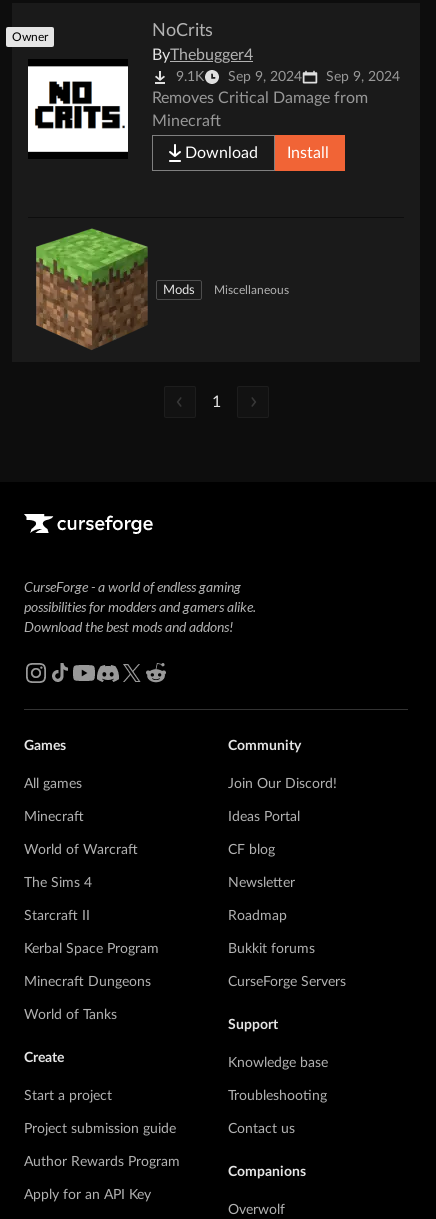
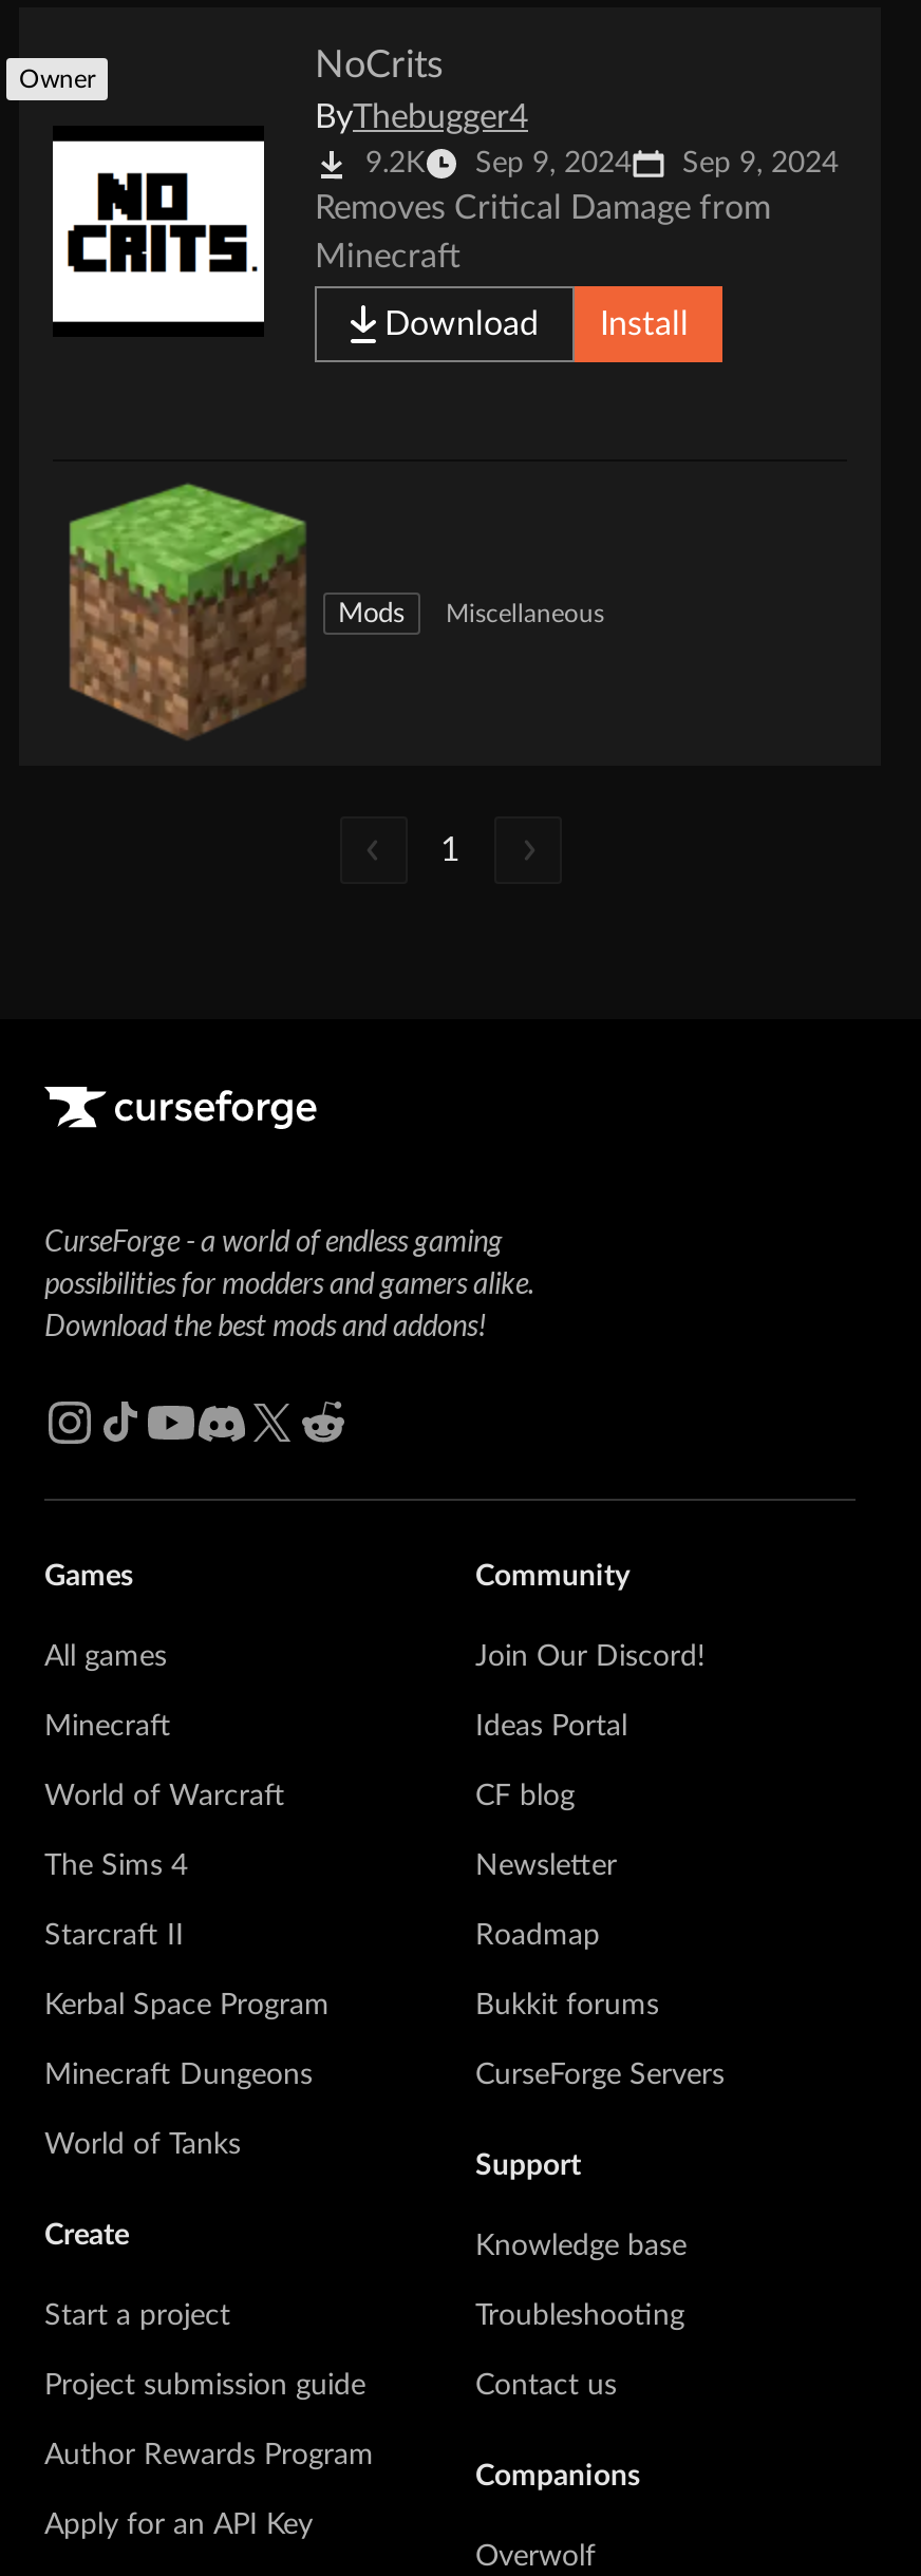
[176,70,400,84] 9.1K Sep 9, 2024 Sep 9, 2024 -> [365,148,839,178] 9.2K Sep 9, 2024 Sep 9, 2024

